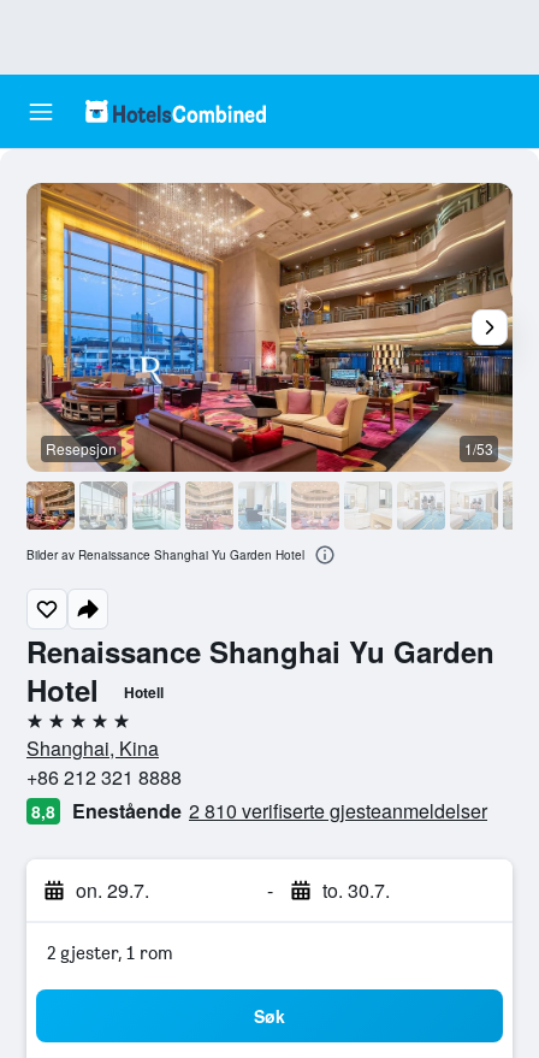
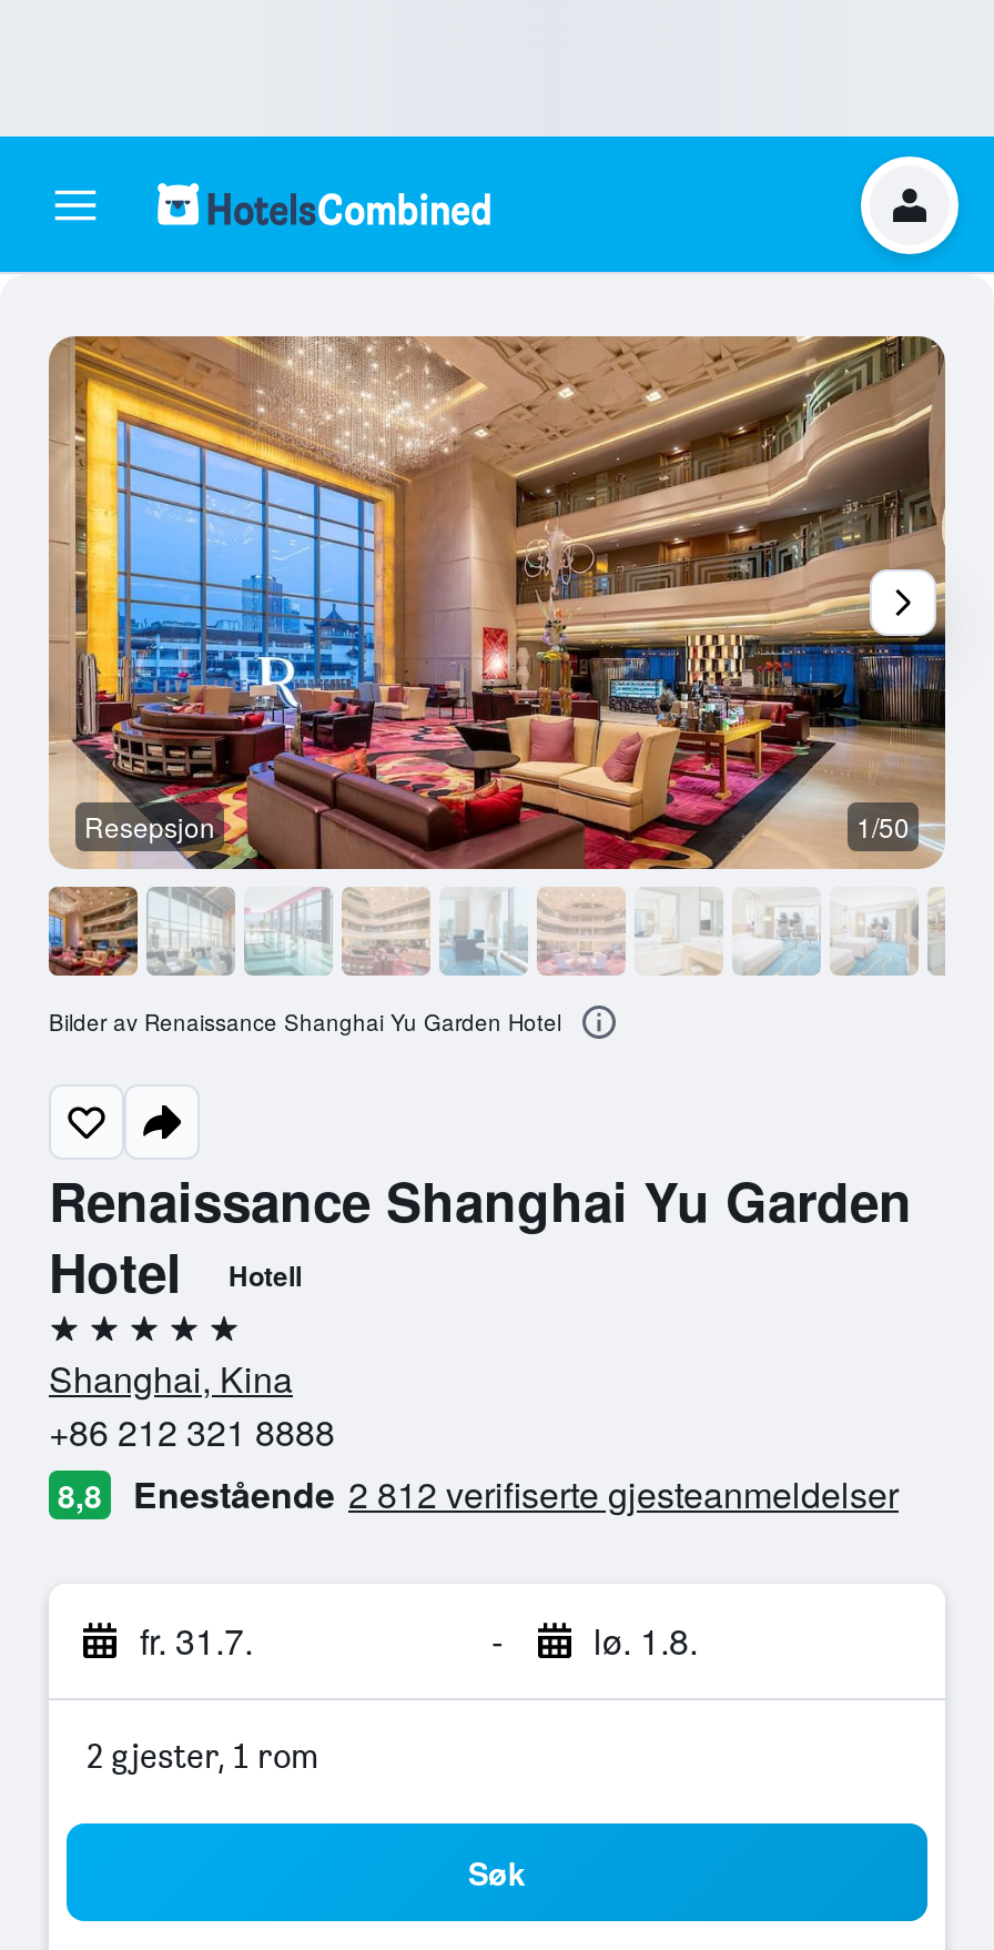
none -> [859,154,961,256] [image]
[464,438,493,459] 1/53 -> [856,807,910,845] 1/50
[72,797,487,824] Enestående 2 810 verifiserte gjesteanmeldelser -> [133,1468,899,1519] Enestående 2 812 verifiserte gjesteanmeldelser
[76,876,149,904] on. 29.7. -> [140,1615,253,1666] fr. 31.7.
[322,876,389,904] to. 30.7. -> [594,1615,698,1666] lø. 1.8.

